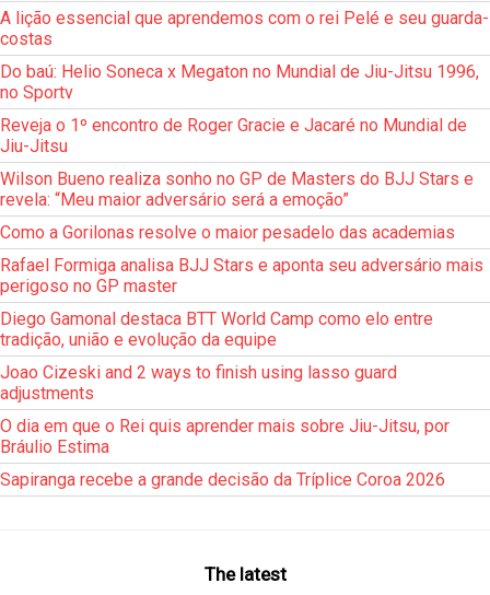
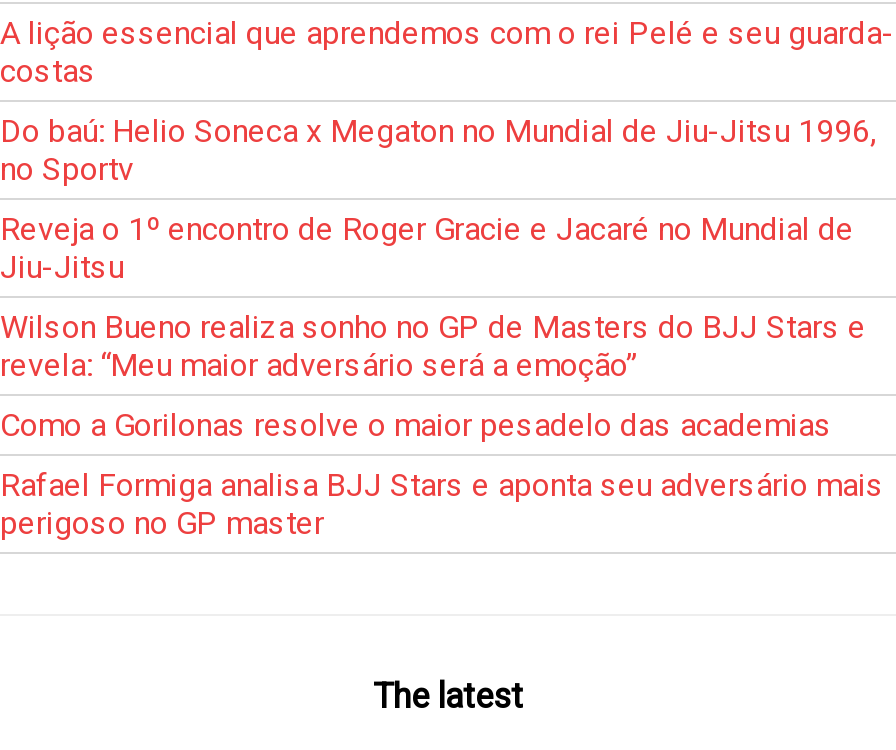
[0,309,450,490] Diego Gamonal destaca BTT World Camp como elo entre | tradição, união e evolução da equipe | Joao Cizeski and 2 ways to finish using lasso guard | adjustments | O dia em que o Rei quis aprender mais sobre Jiu-Jitsu, por | Bráulio Estima | Sapiranga recebe a grande decisão da Tríplice Coroa 2026 -> none

